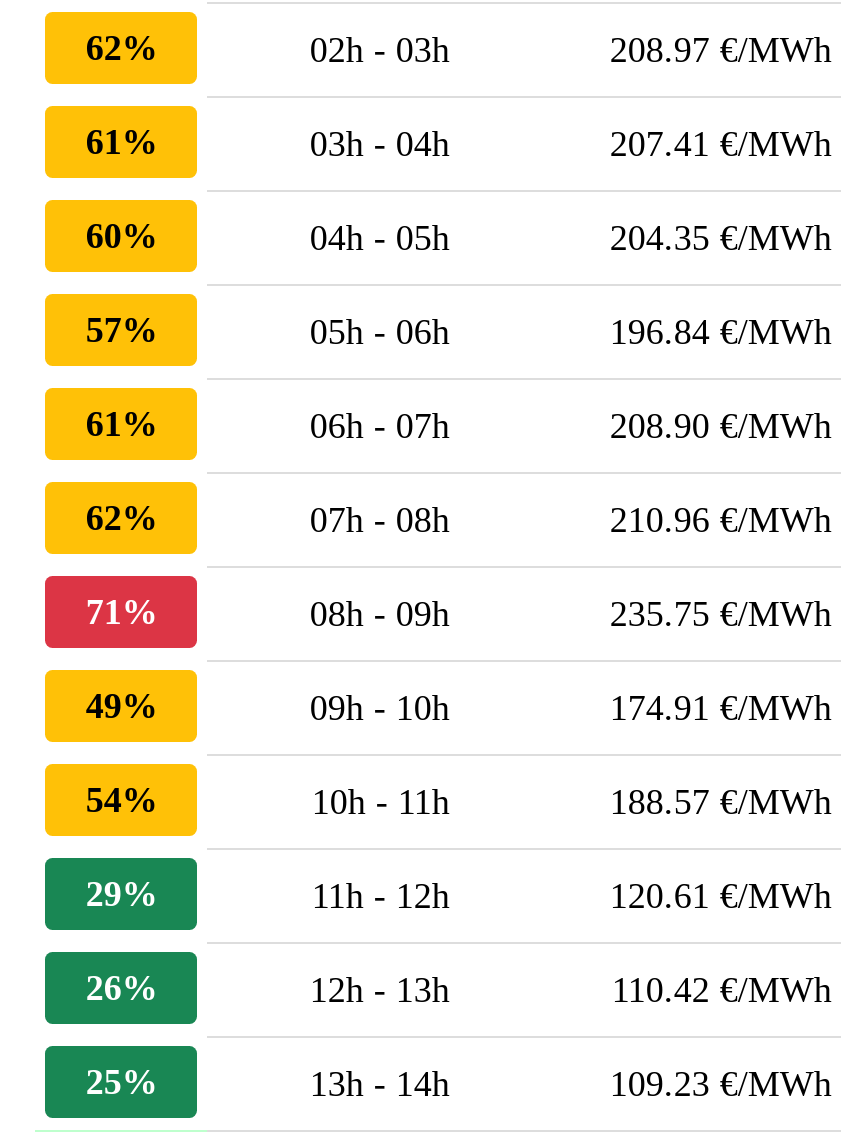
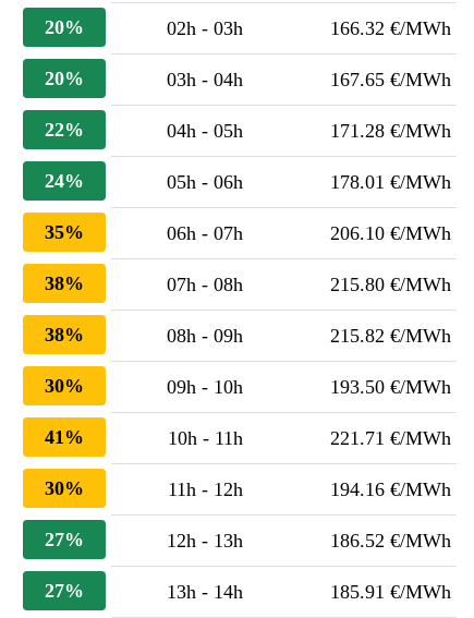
[86,27,158,67] 62% -> [45,16,84,38] 20%
[610,29,832,69] 208.97 €/MWh -> [331,17,452,39] 166.32 €/MWh
[86,121,158,161] 61% -> [45,67,84,89] 20%
[610,123,832,163] 207.41 €/MWh -> [331,68,452,90] 167.65 €/MWh
[86,215,158,255] 60% -> [45,118,84,140] 22%
[610,217,832,257] 204.35 €/MWh -> [331,119,452,141] 171.28 €/MWh
[86,309,158,349] 57% -> [45,170,84,191] 24%
[610,311,832,351] 196.84 €/MWh -> [331,171,452,192] 178.01 €/MWh
[86,403,158,443] 61% -> [45,221,84,243] 35%
[610,405,832,445] 208.90 €/MWh -> [331,222,452,244] 206.10 €/MWh
[86,497,158,537] 62% -> [45,272,84,294] 38%
[610,499,832,539] 210.96 €/MWh -> [331,273,452,295] 215.80 €/MWh
[86,591,158,631] 71% -> [45,323,84,345] 38%
[610,593,832,633] 235.75 €/MWh -> [331,324,452,346] 215.82 €/MWh
[86,685,158,725] 49% -> [45,375,84,396] 30%
[610,687,832,727] 174.91 €/MWh -> [331,376,452,397] 193.50 €/MWh
[86,779,158,819] 54% -> [45,426,84,448] 41%
[610,781,832,821] 188.57 €/MWh -> [331,427,452,449] 221.71 €/MWh
[86,873,158,913] 29% -> [45,477,84,499] 30%
[610,875,832,915] 120.61 €/MWh -> [331,478,452,500] 194.16 €/MWh
[86,967,158,1007] 26% -> [45,528,84,550] 27%
[612,969,832,1009] 110.42 €/MWh -> [331,529,452,551] 186.52 €/MWh
[86,1061,158,1101] 25% -> [45,579,84,601] 27%
[610,1063,832,1103] 109.23 €/MWh -> [331,581,452,602] 185.91 €/MWh

